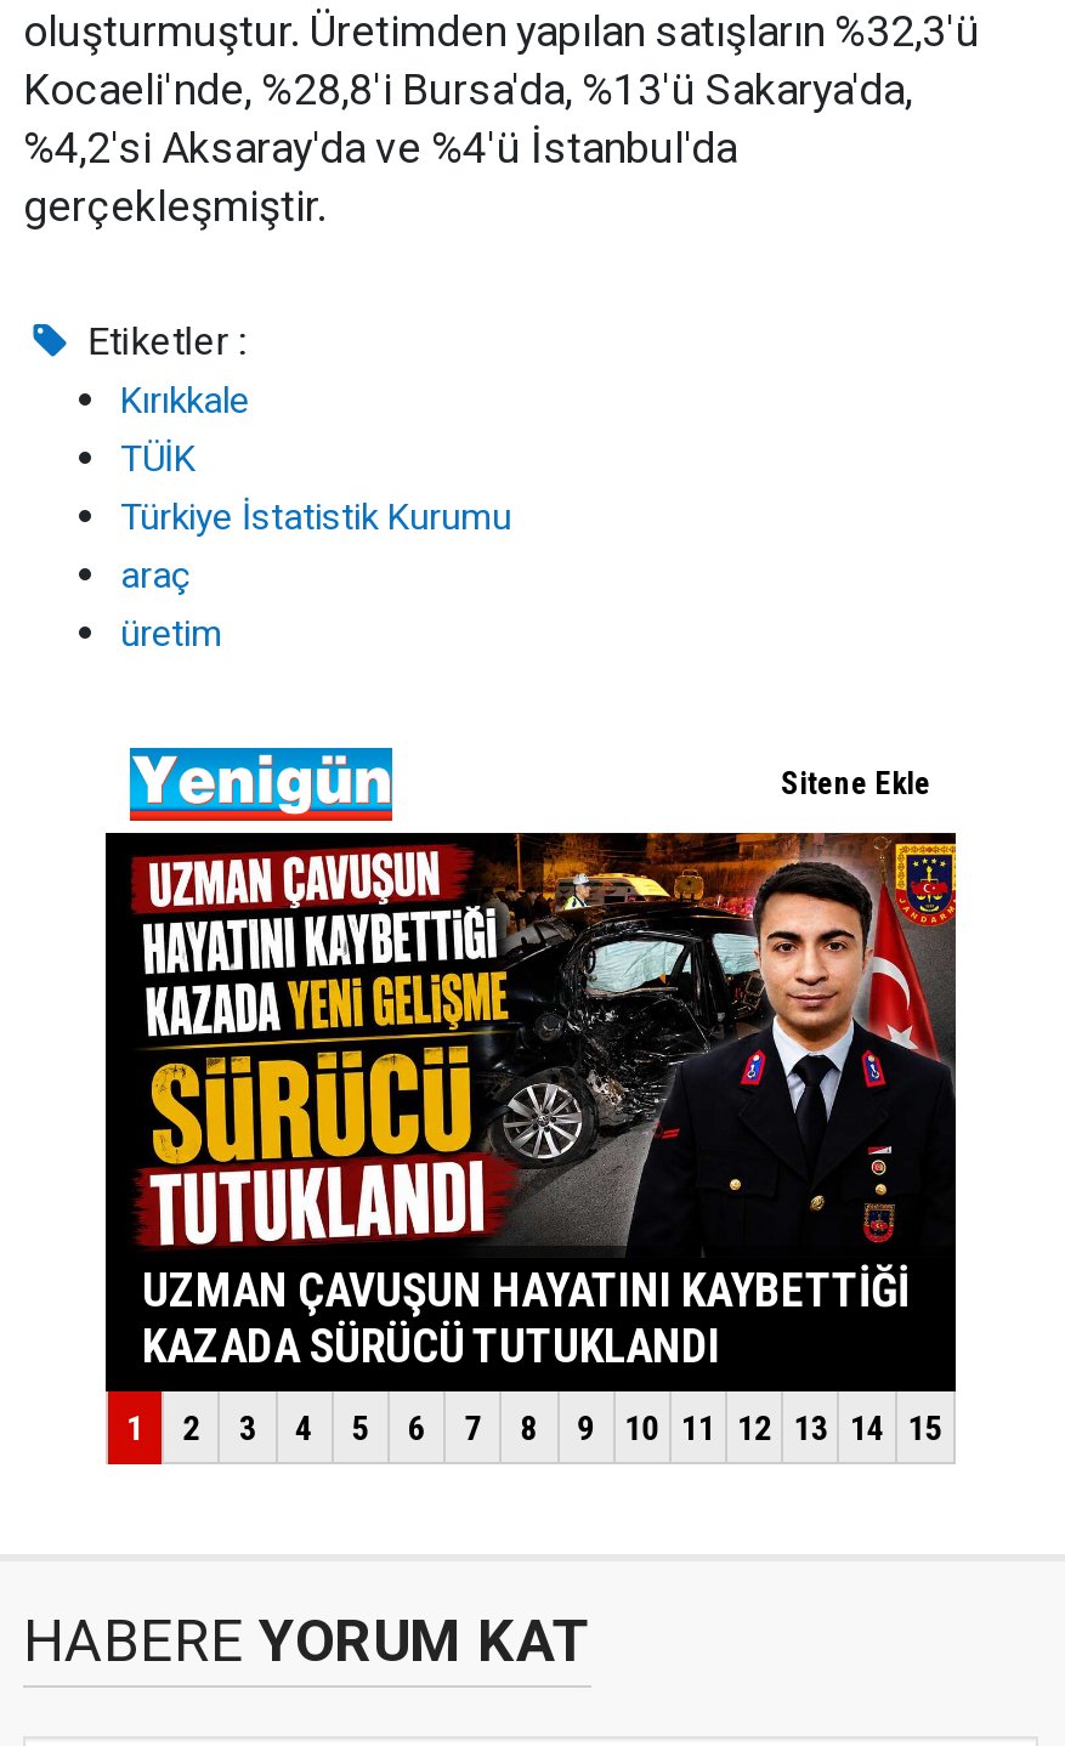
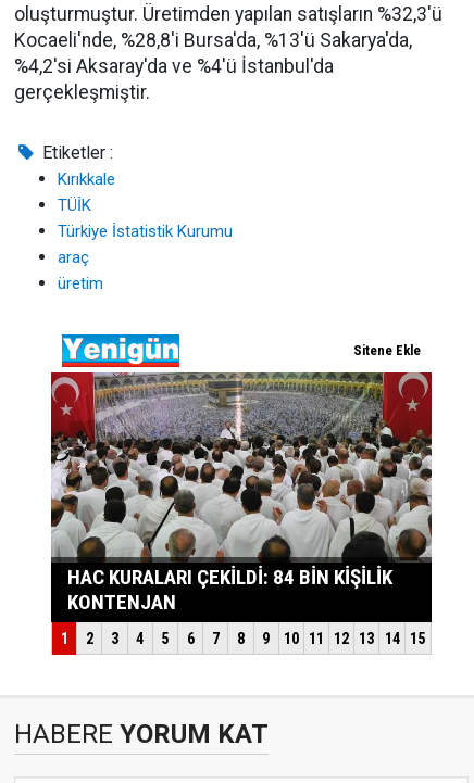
[103,831,958,1365] [image] -> [50,371,433,610] [image]

